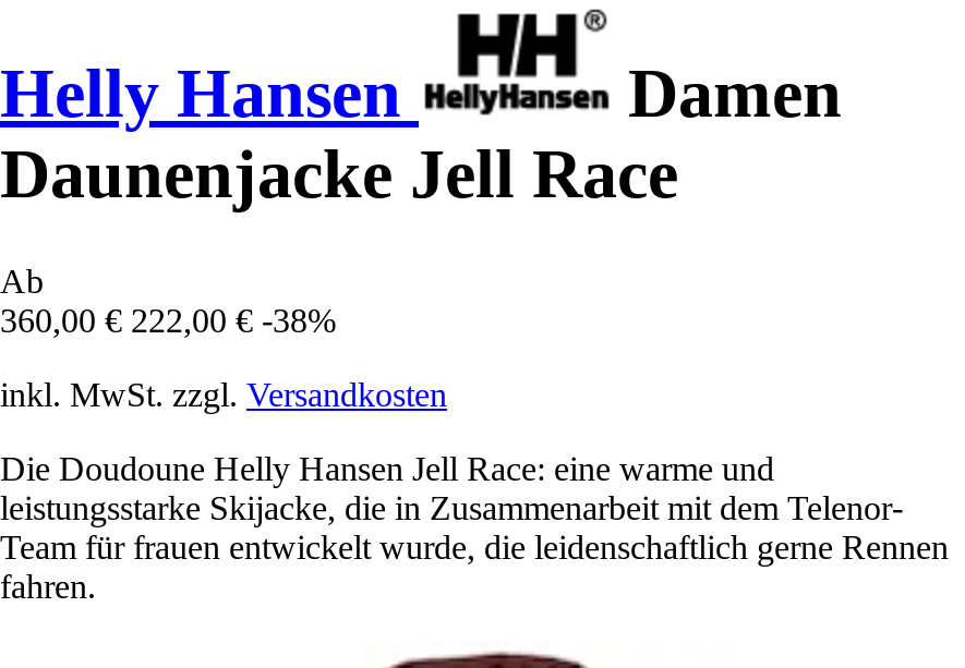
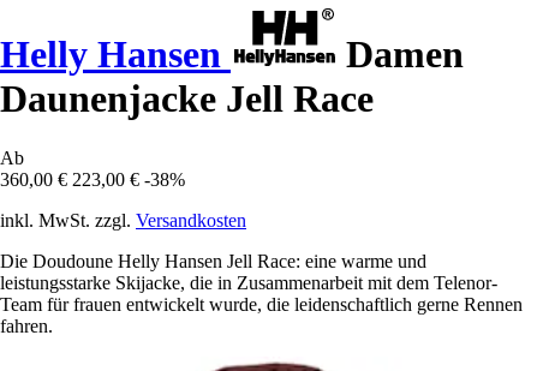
[0,301,336,338] 360,00 € 222,00 € -38% -> [0,169,185,189] 360,00 € 223,00 € -38%

